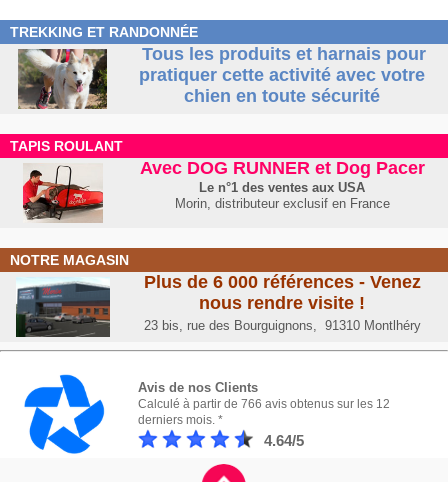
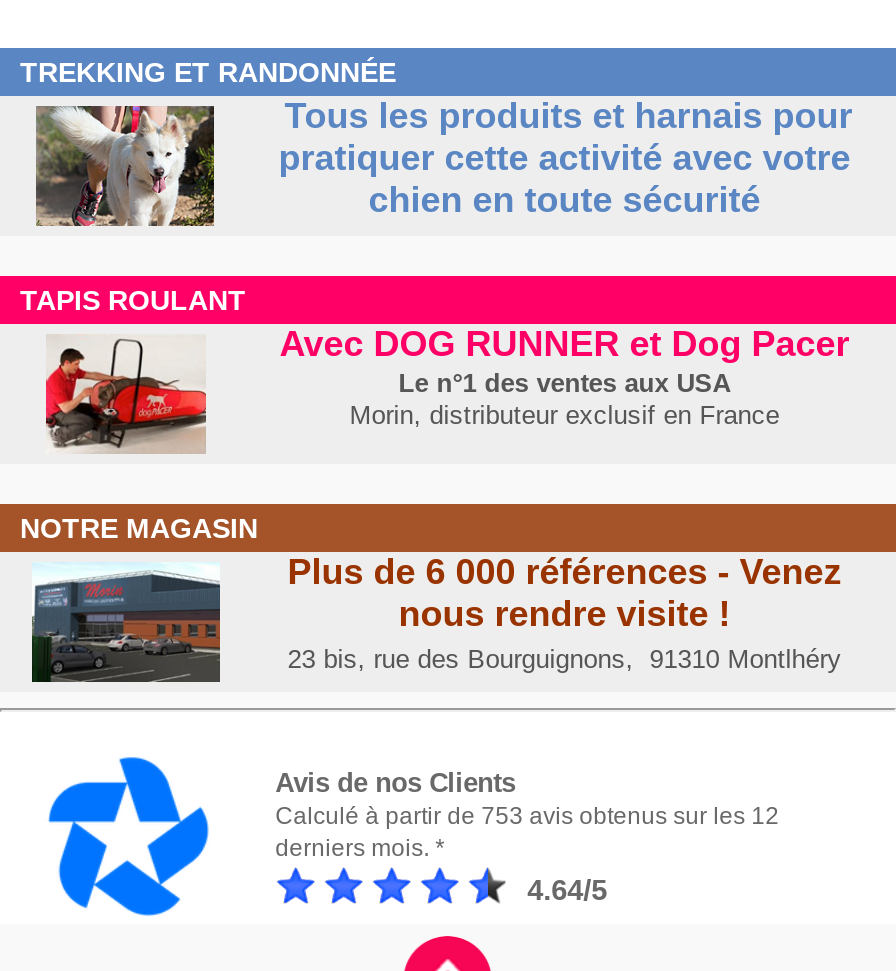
[138,397,390,411] Calculé à partir de 766 avis obtenus sur les 12 -> [275,802,779,830] Calculé à partir de 753 avis obtenus sur les 12

